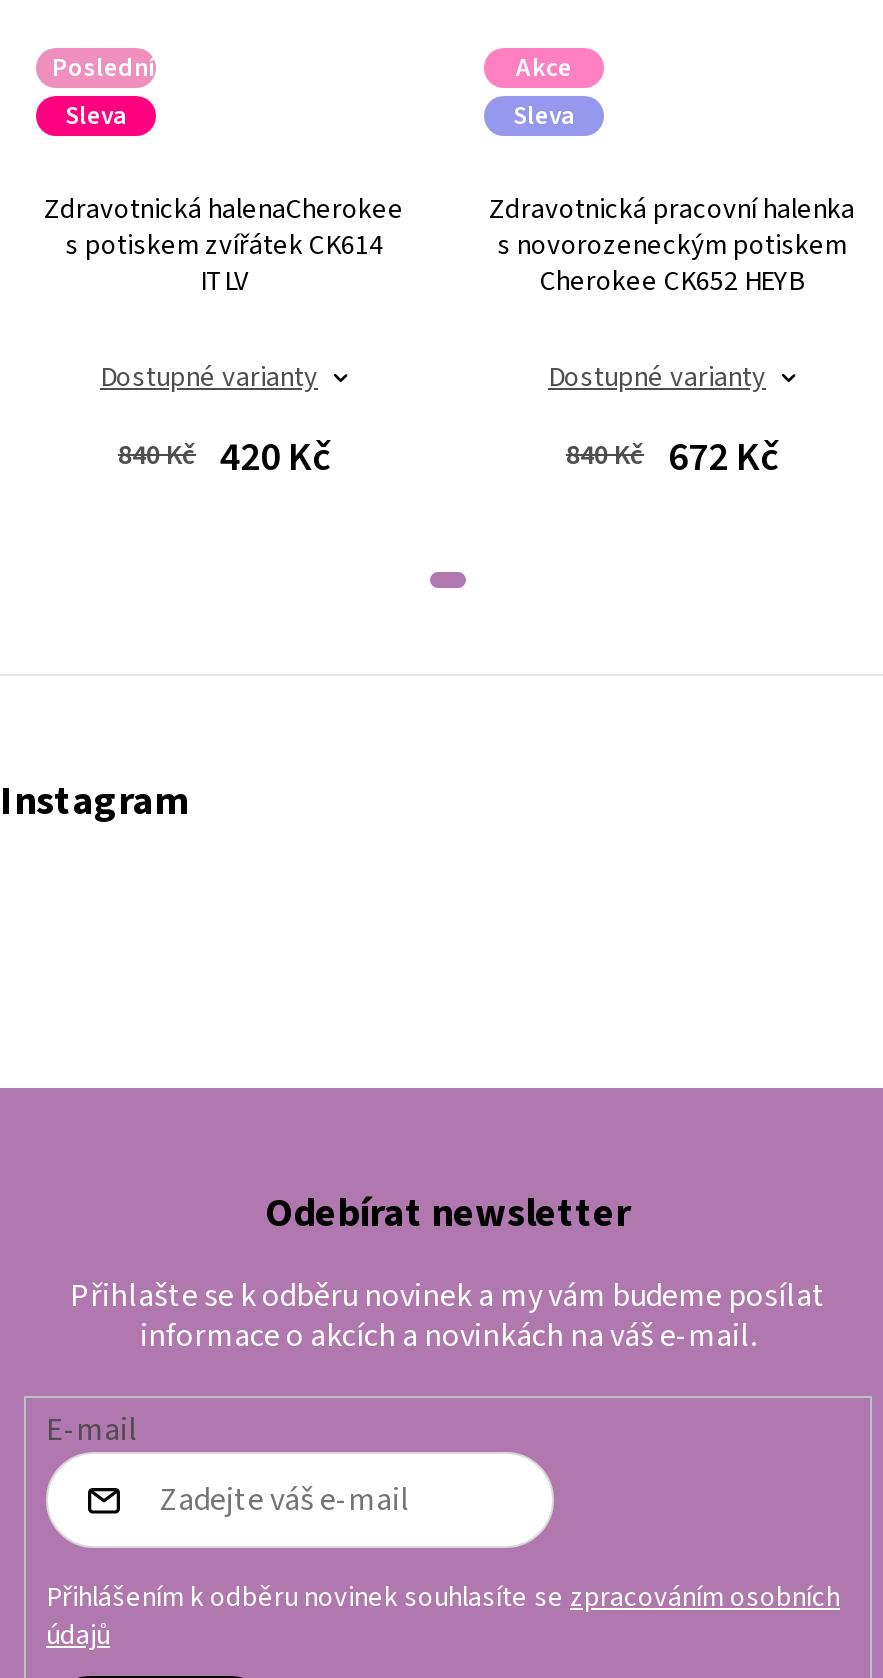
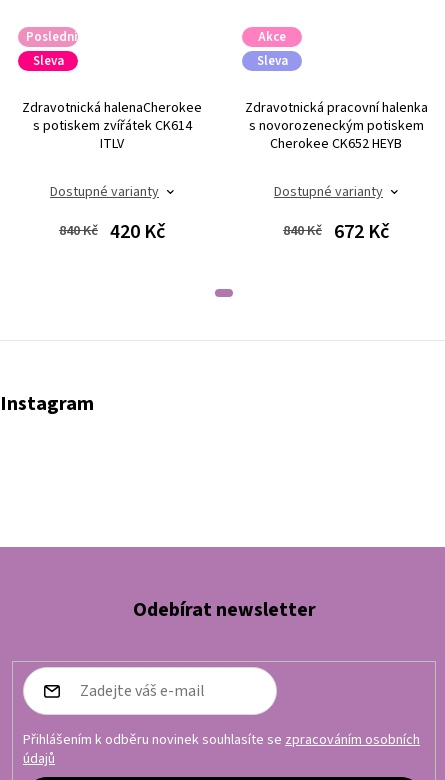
[46,1274,826,1453] Přihlašte se k odběru novinek a my vám budeme posílat | informace o akcích a novinkách na váš e-mail. | E-mail -> none

